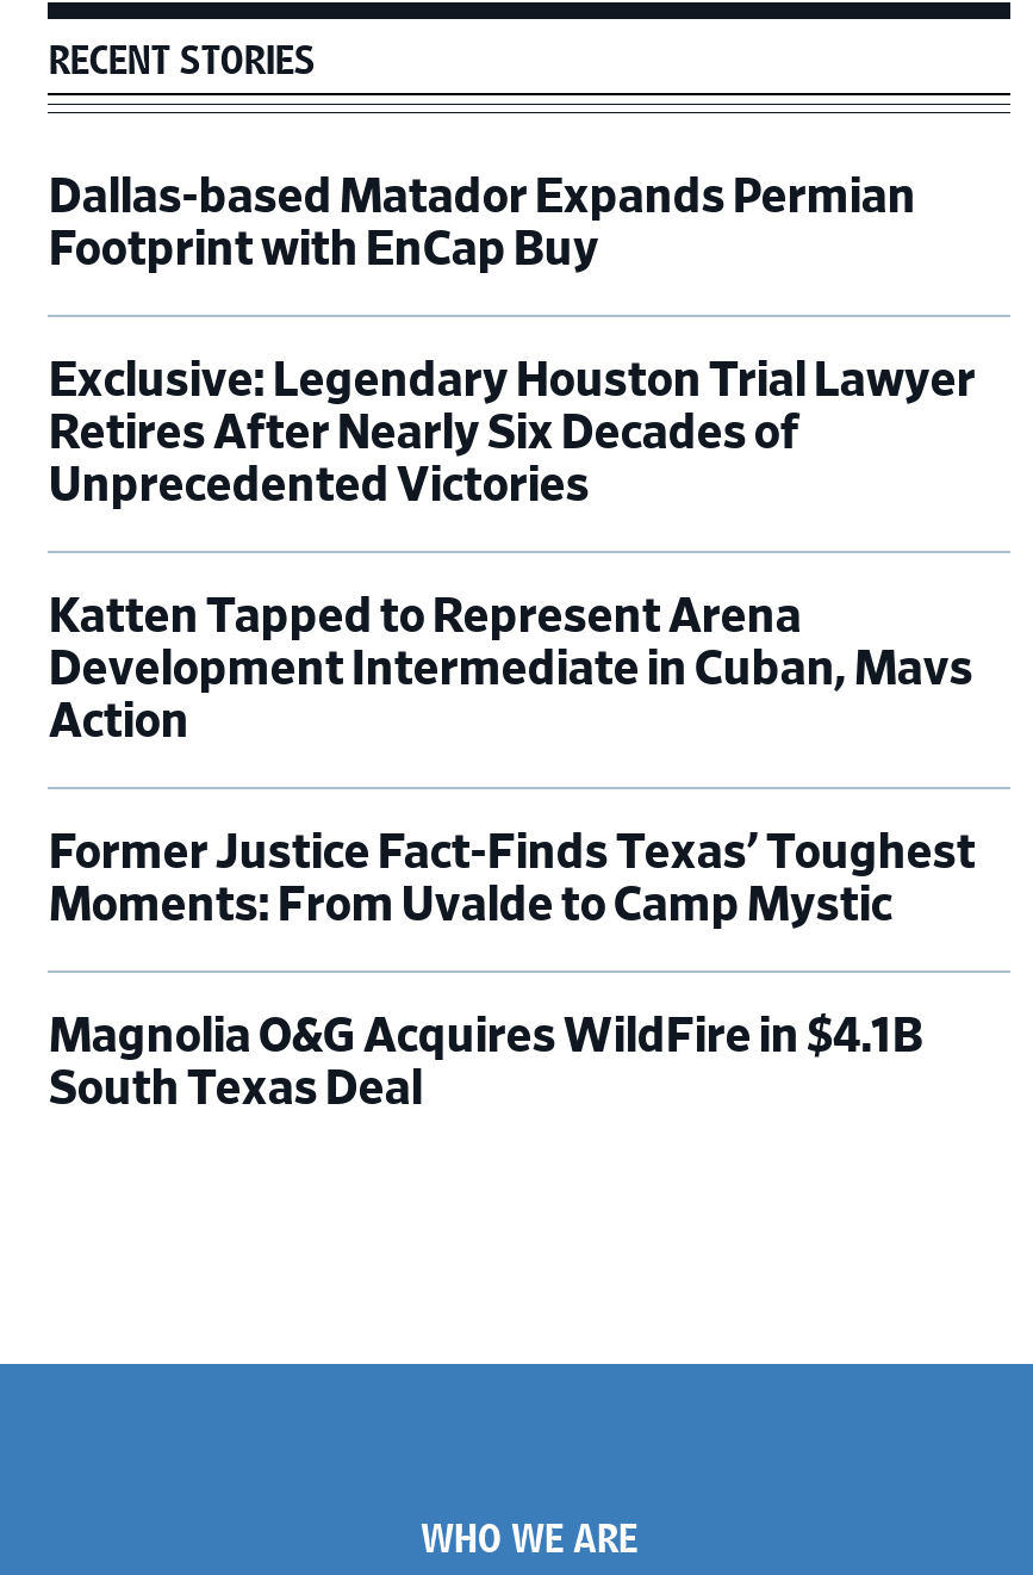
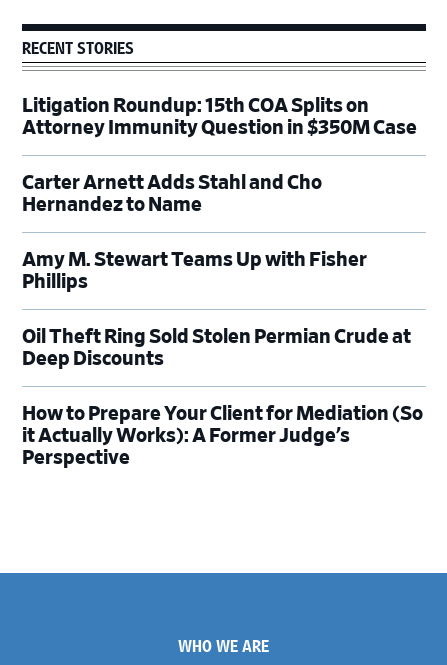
[49,175,916,275] Dallas-based Matador Expands Permian | Footprint with EnCap Buy -> [22,96,417,138] Litigation Roundup: 15th COA Splits on | Attorney Immunity Question in $350M Case
[49,358,976,511] Exclusive: Legendary Houston Trial Lawyer | Retires After Nearly Six Decades of | Unprecedented Victories -> [22,173,322,215] Carter Arnett Adds Stahl and Cho | Hernandez to Name
[49,594,973,747] Katten Tapped to Represent Arena | Development Intermediate in Cuban, Mavs | Action -> [22,250,367,292] Amy M. Stewart Teams Up with Fisher | Phillips
[49,831,976,931] Former Justice Fact-Finds Texas’ Toughest | Moments: From Uvalde to Camp Mystic -> [22,327,411,369] Oil Theft Ring Sold Stolen Permian Crude at | Deep Discounts
[49,1014,923,1114] Magnolia O&G Acquires WildFire in $4.1B | South Texas Deal -> [22,404,423,468] How to Prepare Your Client for Mediation (So | it Actually Works): A Former Judge’s | Perspective

